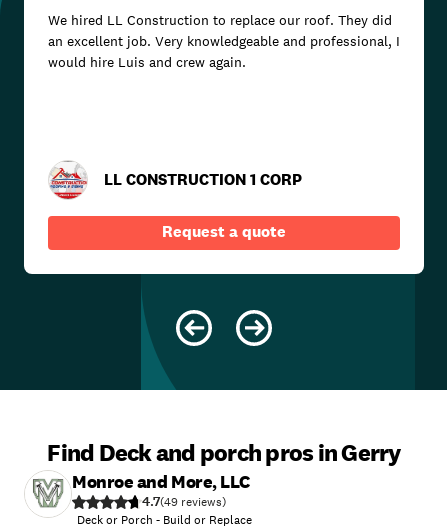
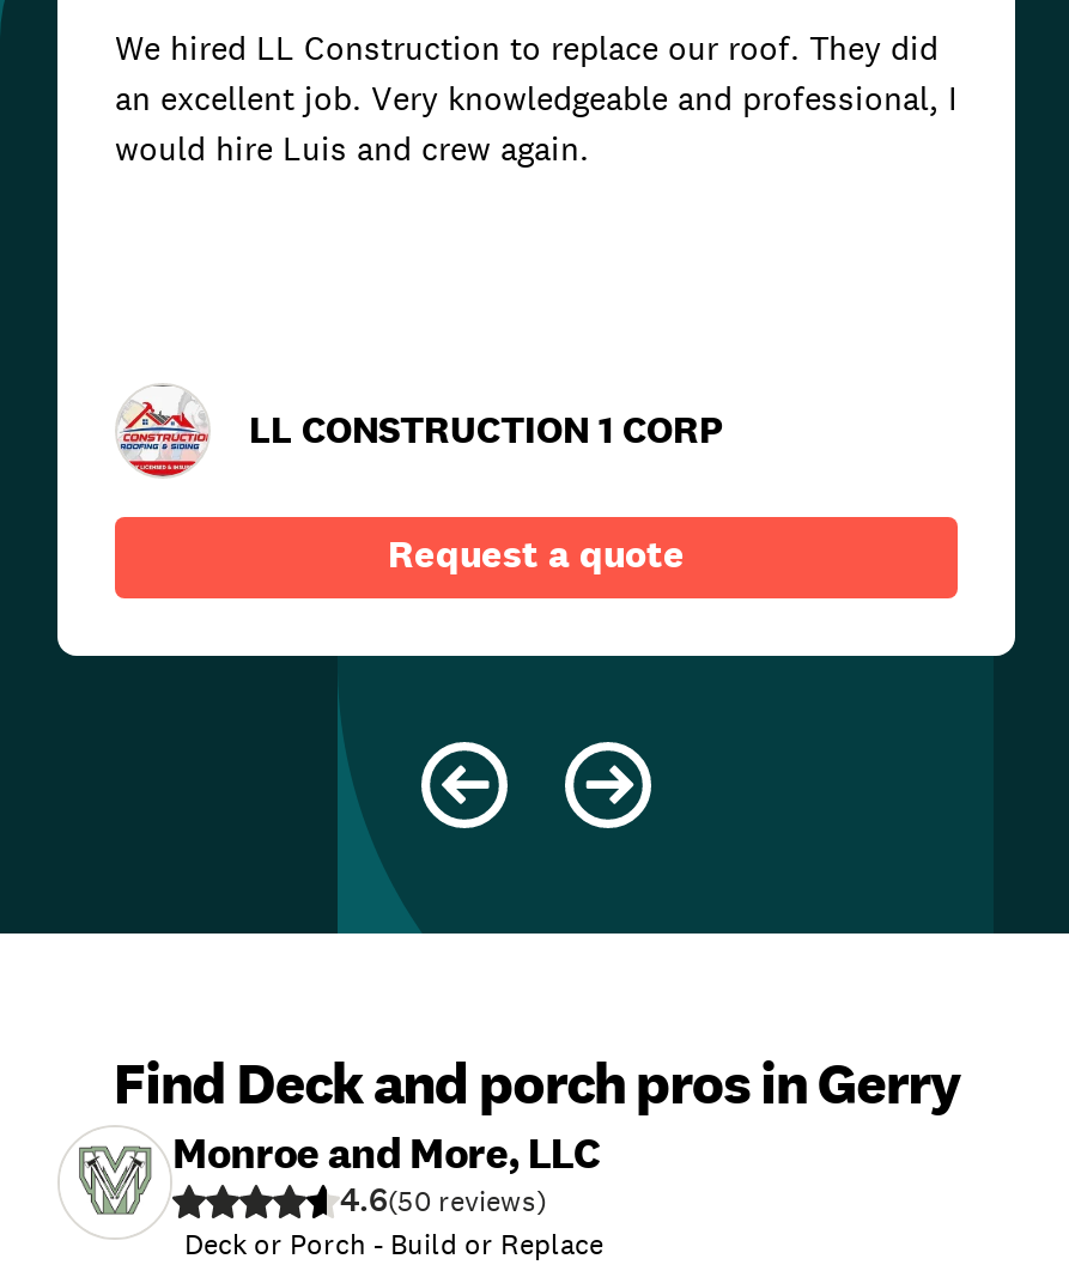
[142,492,178,511] 4.7(49 -> [340,1178,431,1223] 4.6(50

